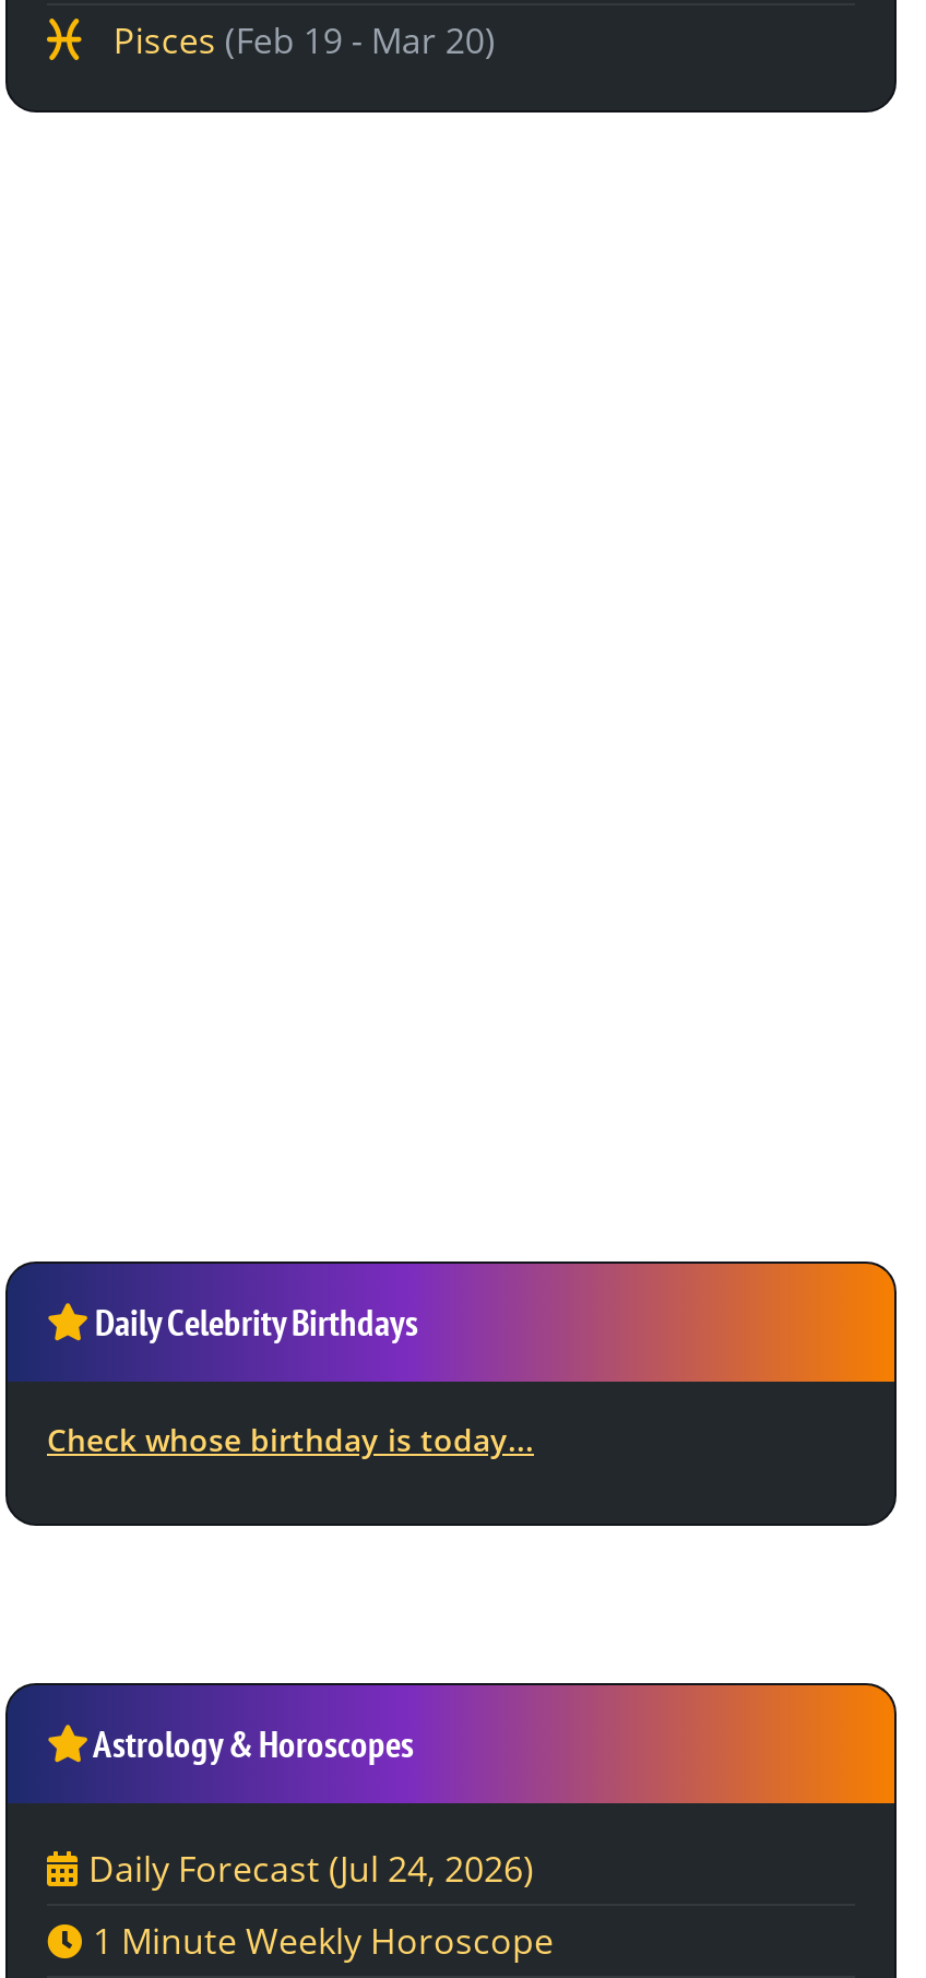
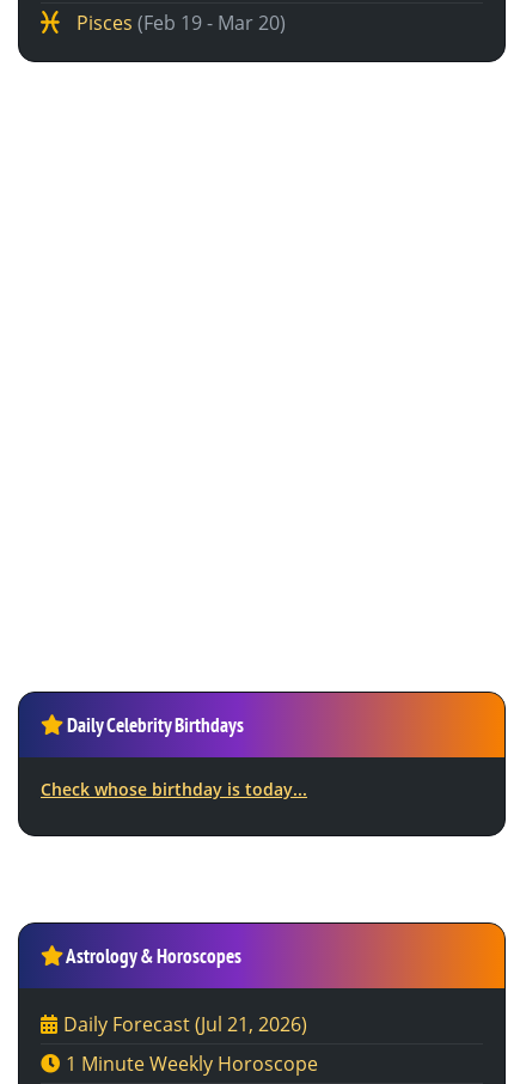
[88,1844,534,1892] Daily Forecast (Jul 24, 2026) -> [63,1011,307,1037] Daily Forecast (Jul 21, 2026)

